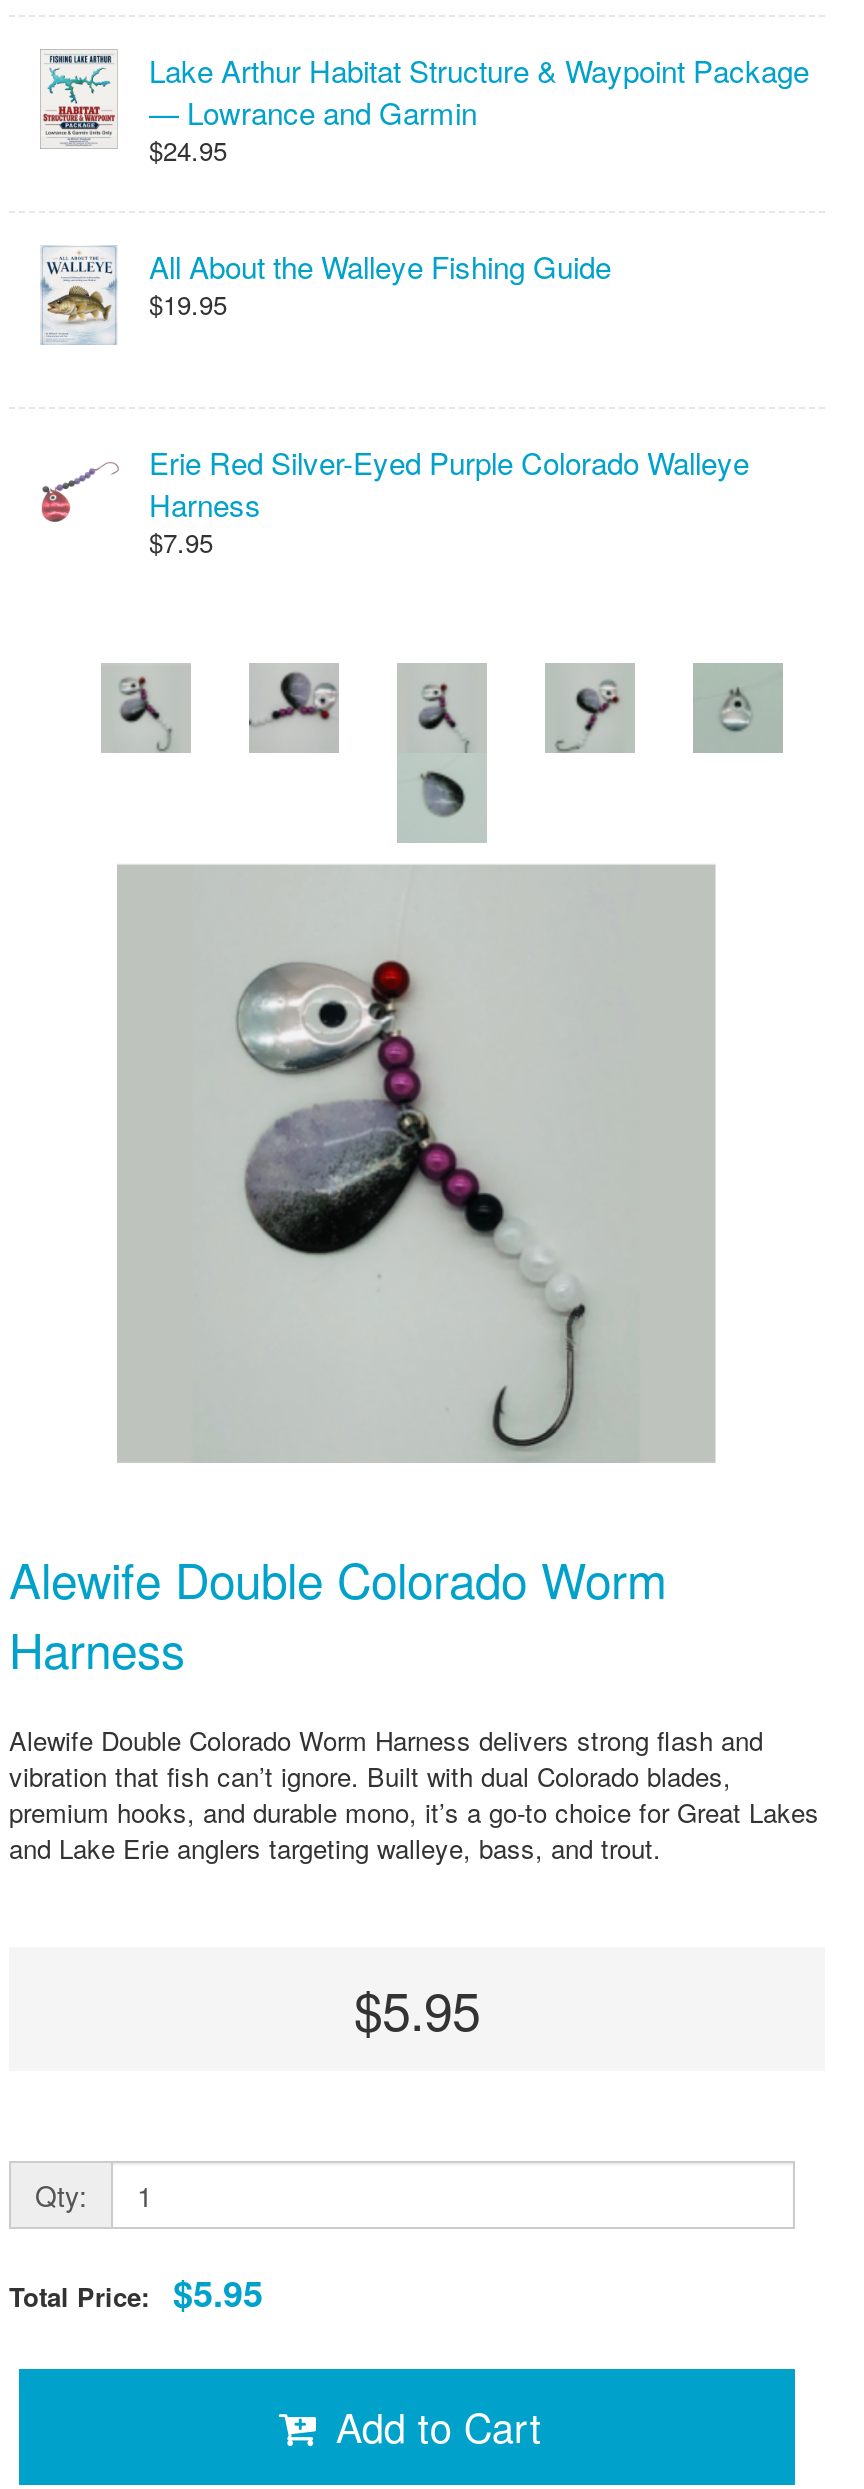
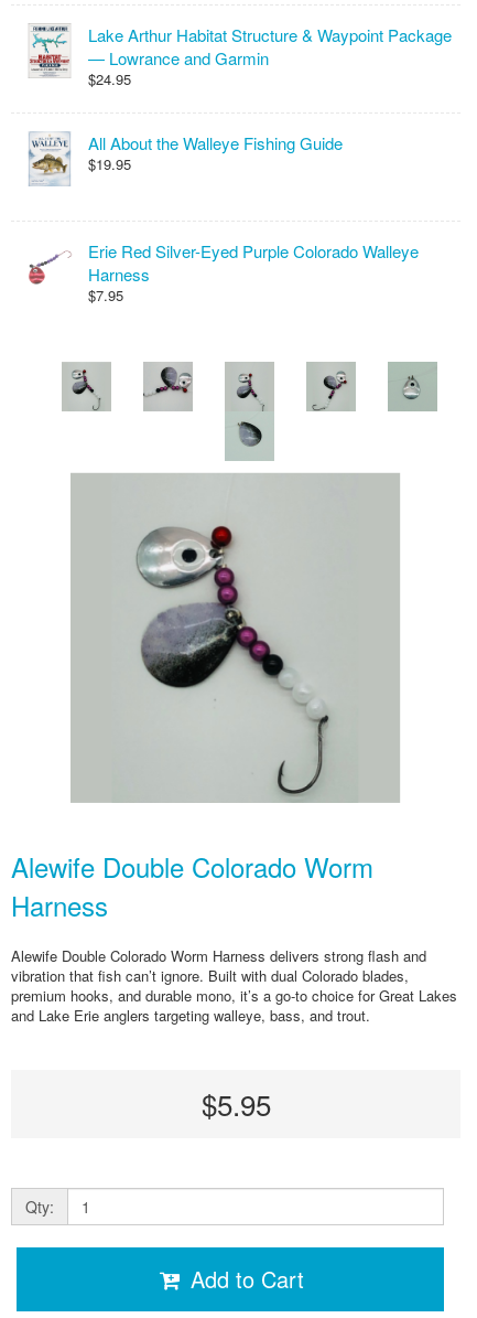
[9,2266,263,2318] Total Price: $5.95 -> none

